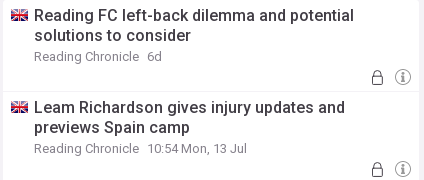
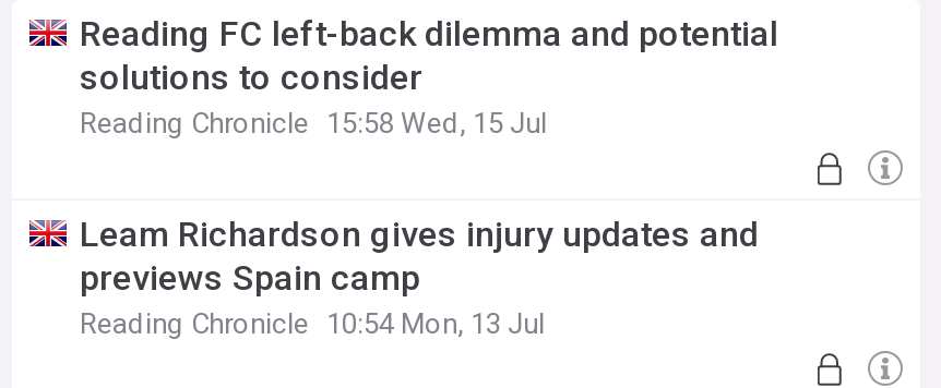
[34,49,162,64] Reading Chronicle 6d -> [80,107,547,140] Reading Chronicle 15:58 Wed, 15 Jul

